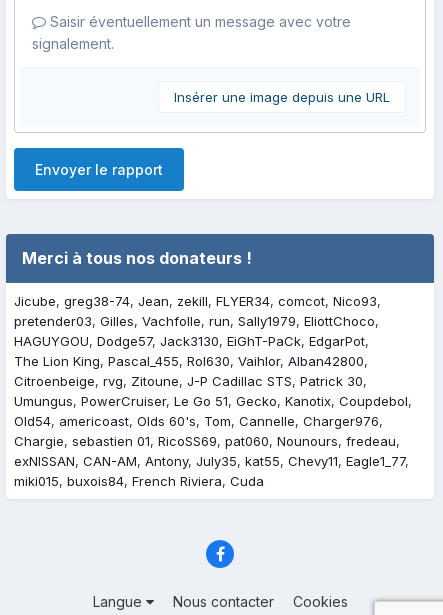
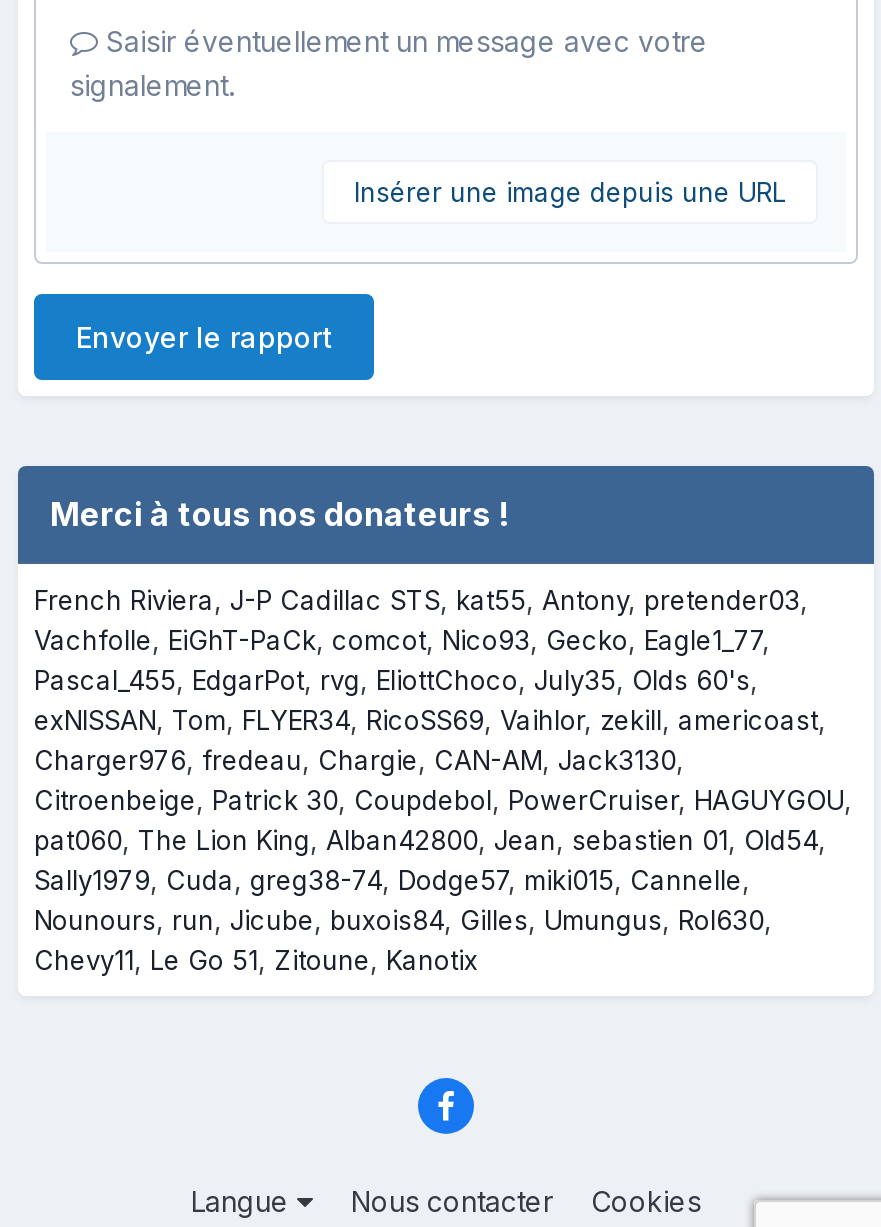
[14,293,408,488] Jicube greg38-74 Jean zekill FLYER34 comcot Nico93 | pretender03 Gilles Vachfolle run Sally1979 EliottChoco | HAGUYGOU Dodge57 Jack3130 EiGhT-PaCk EdgarPot | The Lion King Pascal_455 Rol630 Vaihlor Alban42800 | Citroenbeige rvg Zitoune J-P Cadillac STS Patrick 30 | Umungus PowerCruiser Le Go 51 Gecko Kanotix Coupdebol | Old54 americoast Olds 60's Tom Cannelle Charger976 | Chargie sebastien 01 RicoSS69 pat060 Nounours fredeau | exNISSAN CAN-AM Antony July35 kat55 Chevy11 Eagle1_77 | miki015 buxois84 French Riviera Cuda -> [34,584,844,975] French Riviera J-P Cadillac STS kat55 Antony pretender03 | Vachfolle EiGhT-PaCk comcot Nico93 Gecko Eagle1_77 | Pascal_455 EdgarPot rvg EliottChoco July35 Olds 60's | exNISSAN Tom FLYER34 RicoSS69 Vaihlor zekill americoast | Charger976 fredeau Chargie CAN-AM Jack3130 | Citroenbeige Patrick 30 Coupdebol PowerCruiser HAGUYGOU | pat060 The Lion King Alban42800 Jean sebastien 01 Old54 | Sally1979 Cuda greg38-74 Dodge57 miki015 Cannelle | Nounours run Jicube buxois84 Gilles Umungus Rol630 | Chevy11 Le Go 51 Zitoune Kanotix

